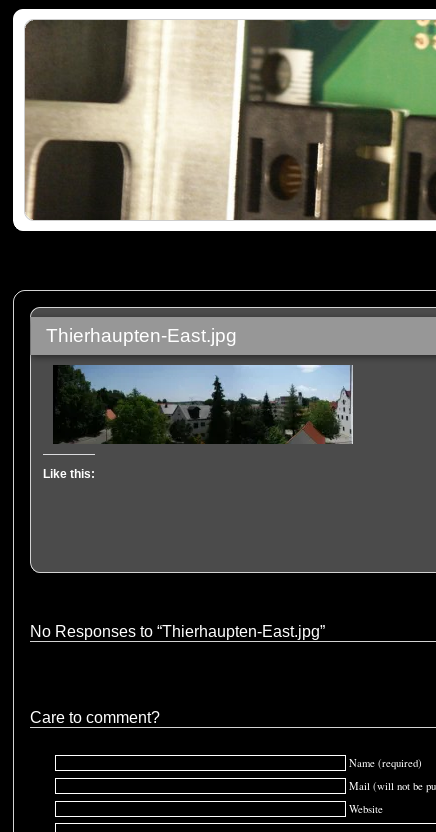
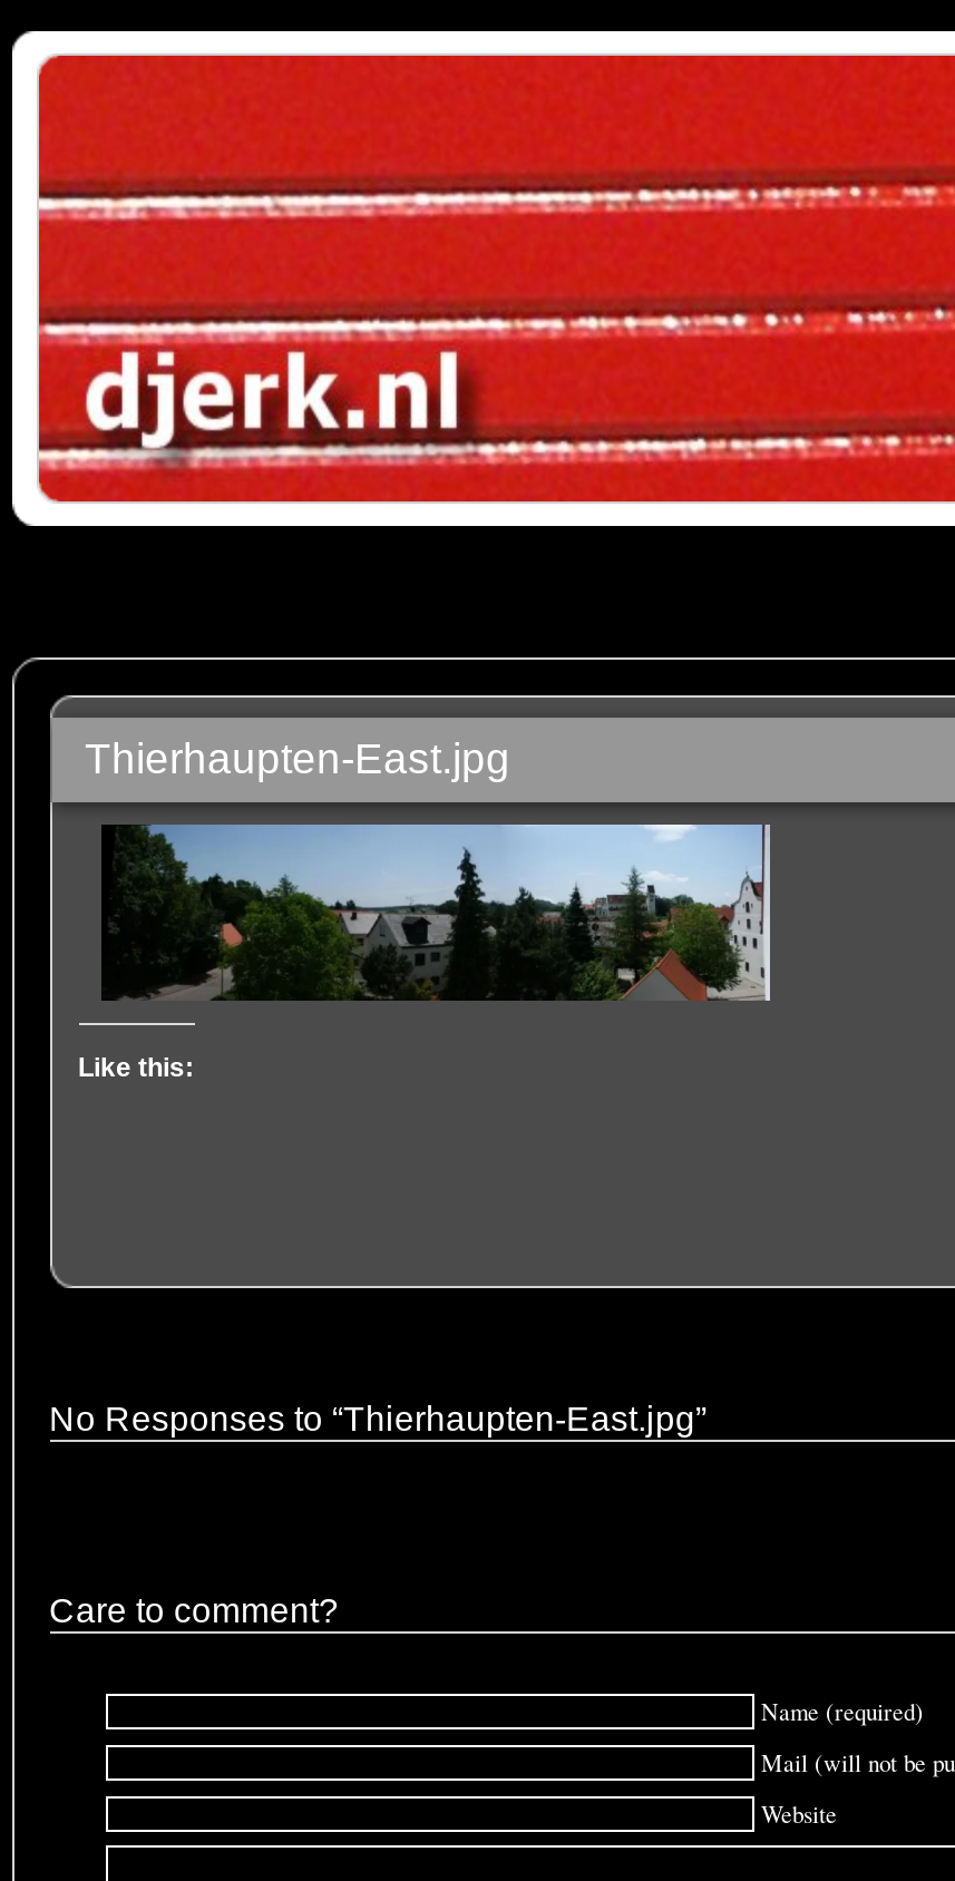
[24,19,433,221] [image] -> [37,53,948,504] [image]

